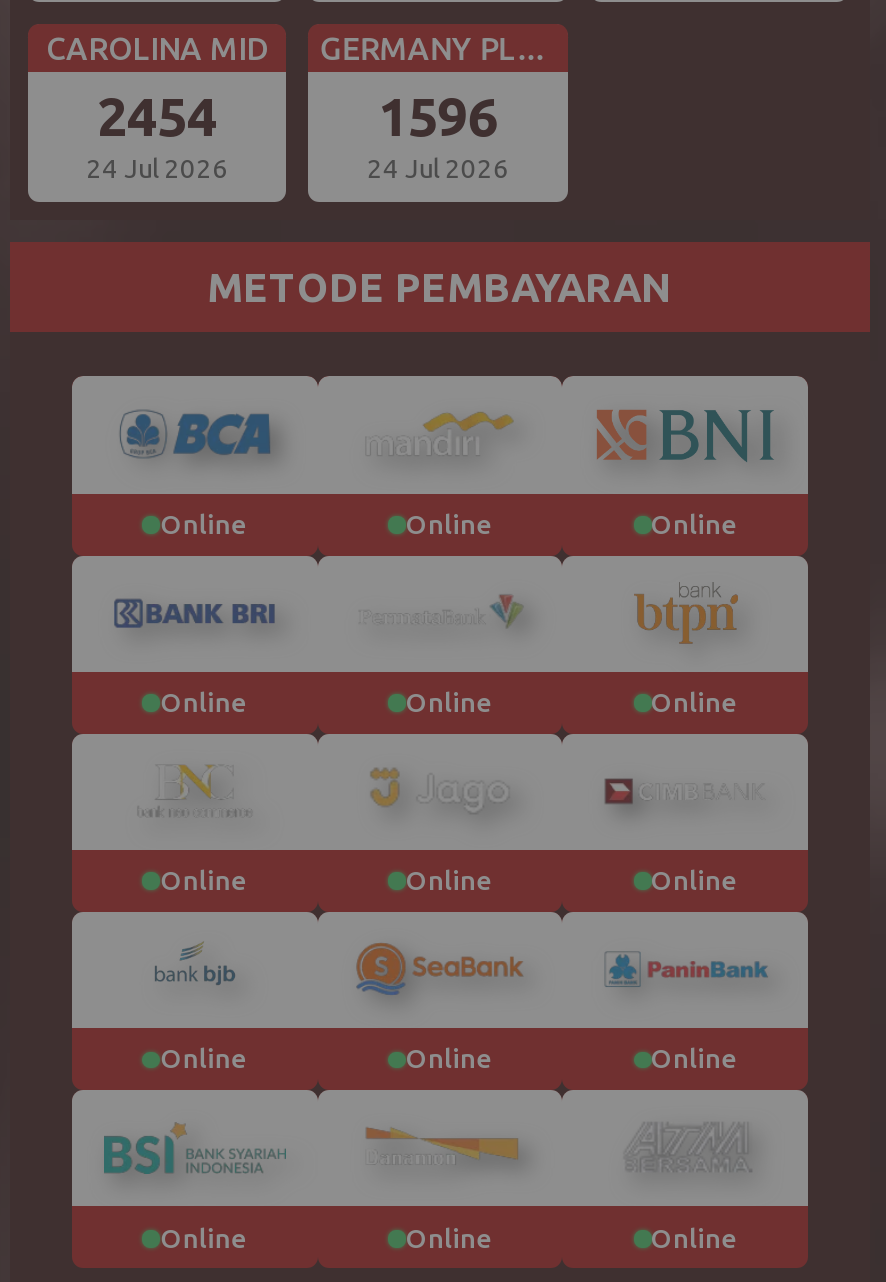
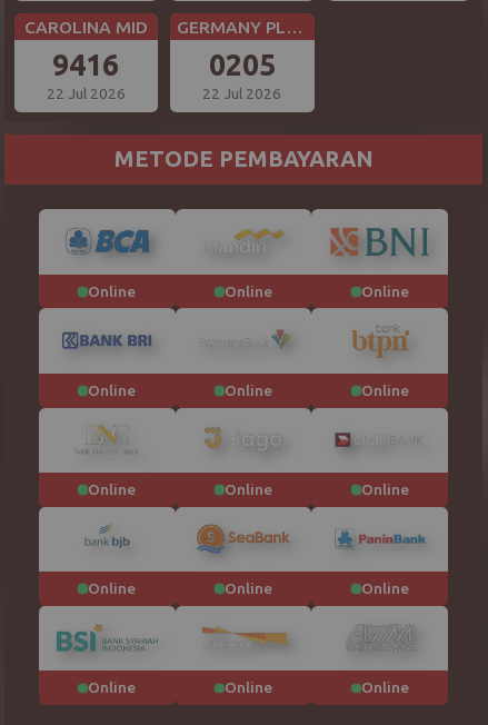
[97,87,217,147] 2454 -> [53,48,119,82] 9416
[378,87,498,147] 1596 -> [209,48,276,82] 0205
[86,153,228,183] 24 Jul 2026 -> [47,85,126,102] 22 Jul 2026
[367,153,509,183] 24 Jul 2026 -> [203,85,282,102] 22 Jul 2026

